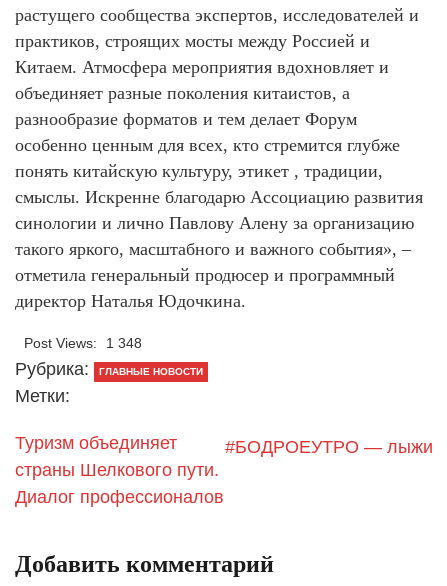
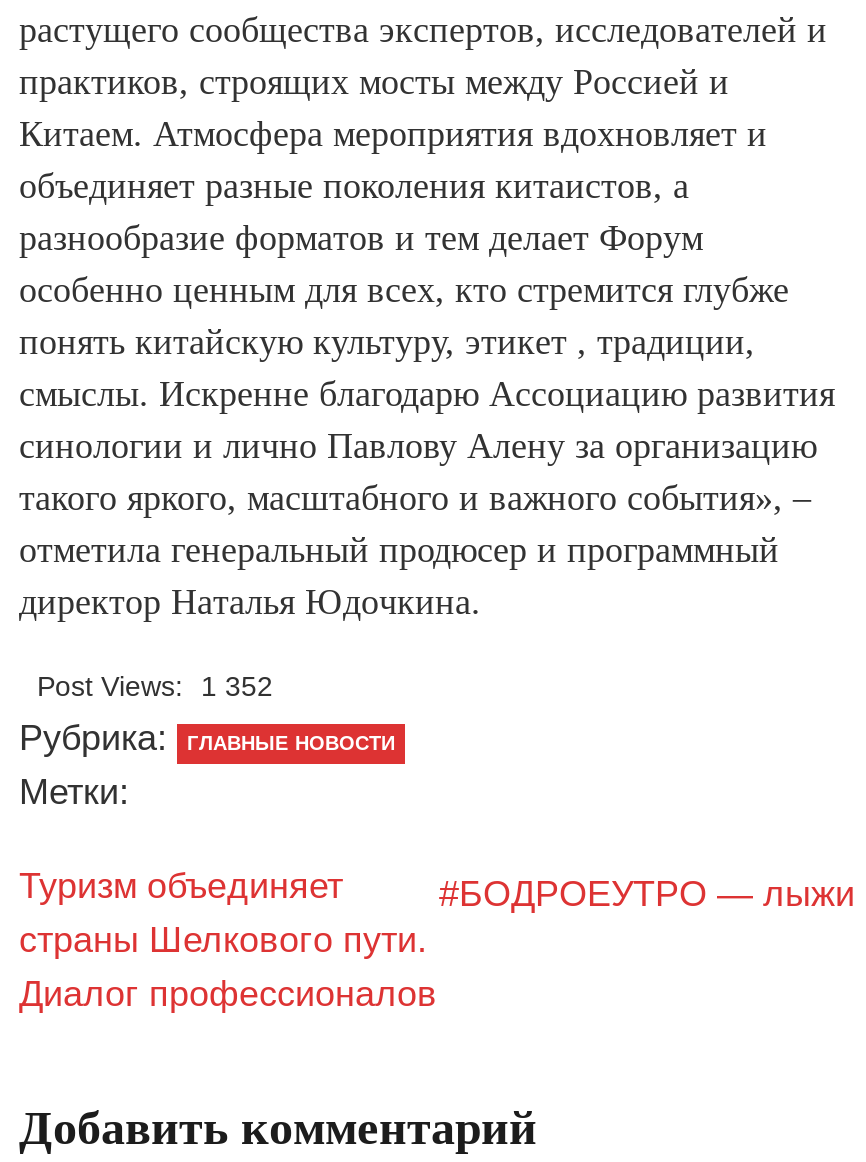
[24,335,142,351] Post Views: 1 348 -> [37,669,273,701] Post Views: 1 352

